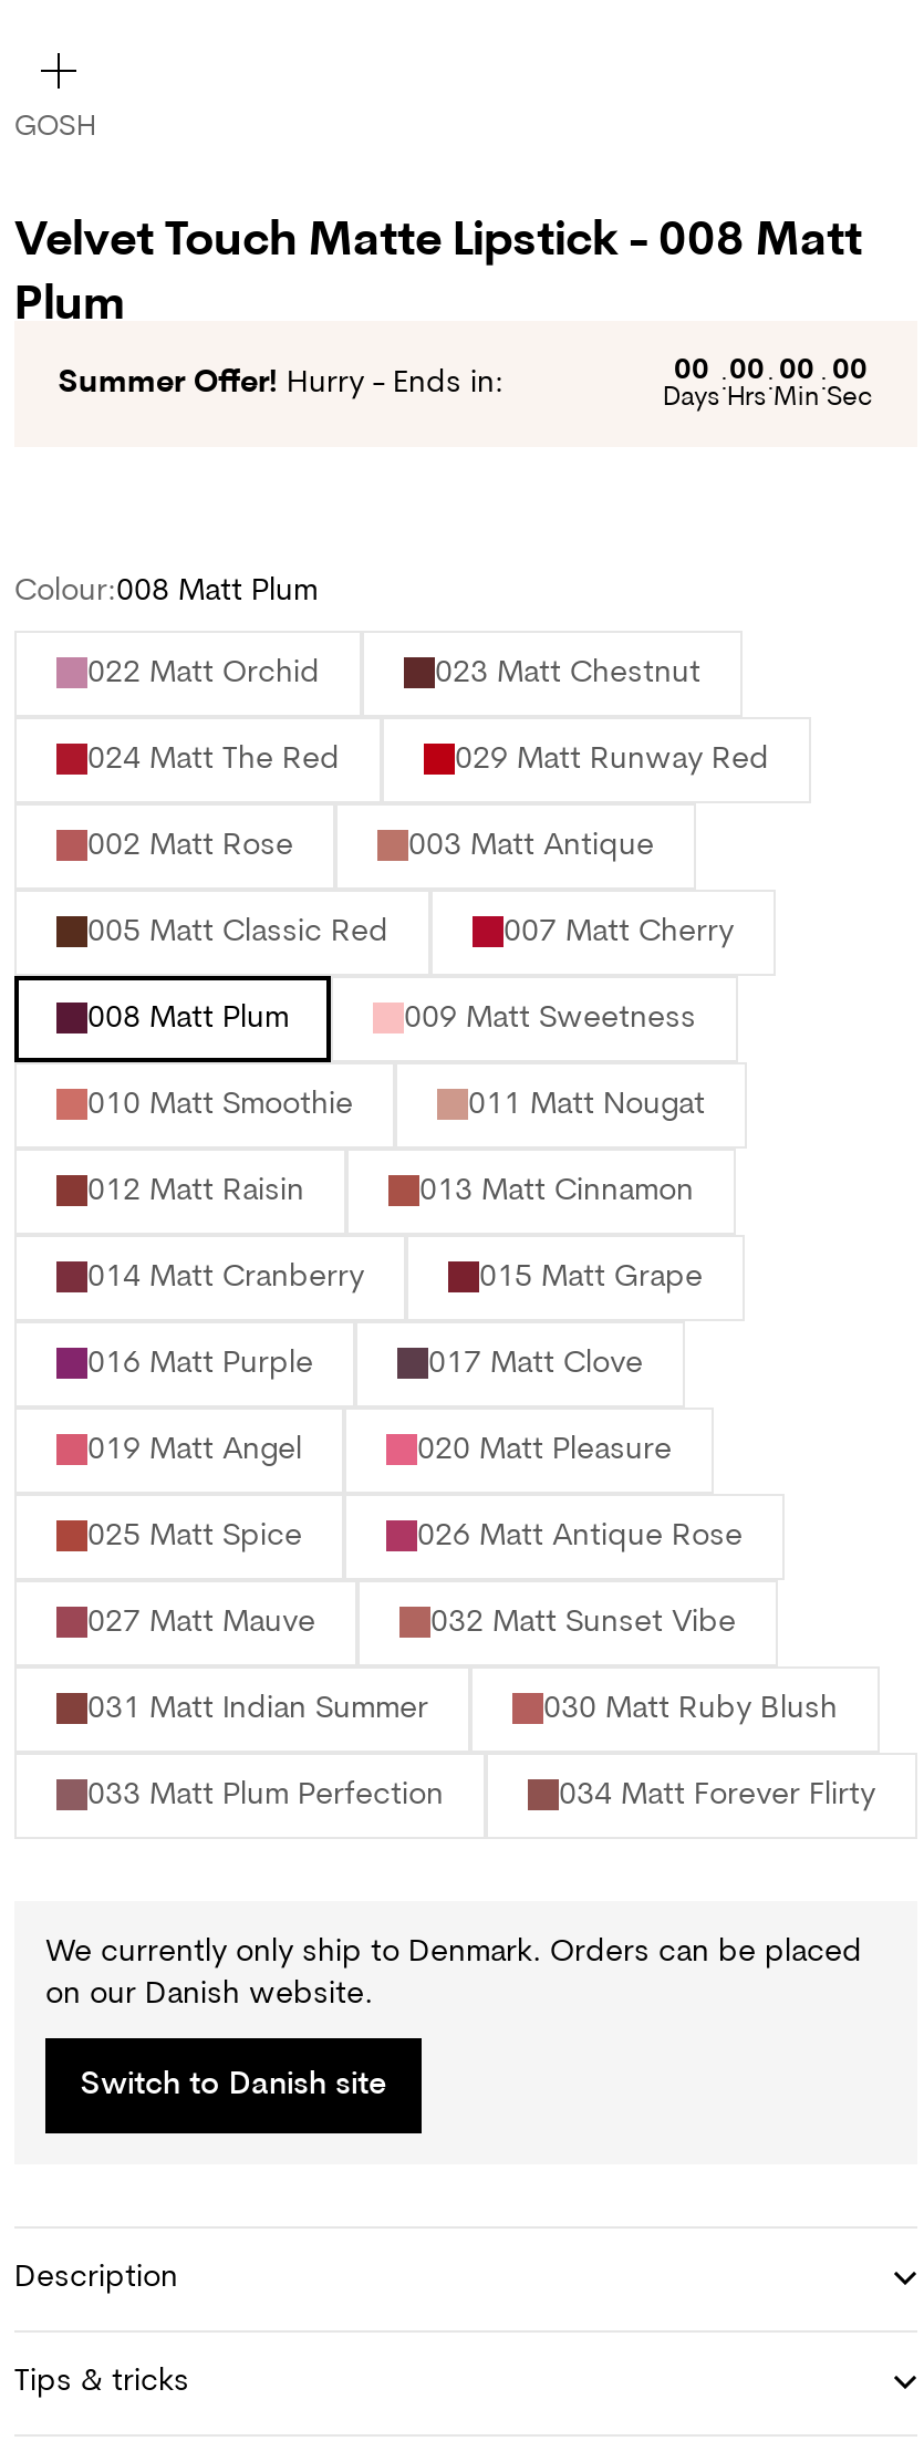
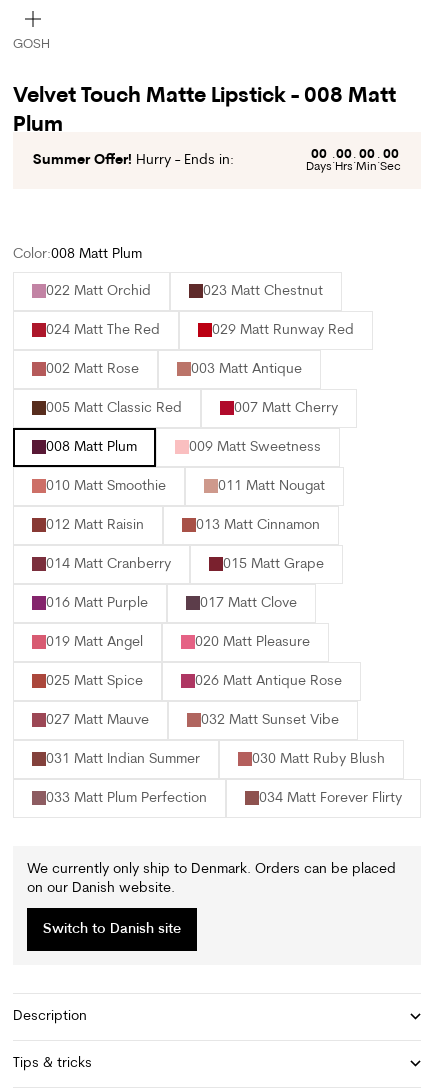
[14,575,318,608] Colour:008 Matt Plum -> [13,247,142,262] Color:008 Matt Plum

